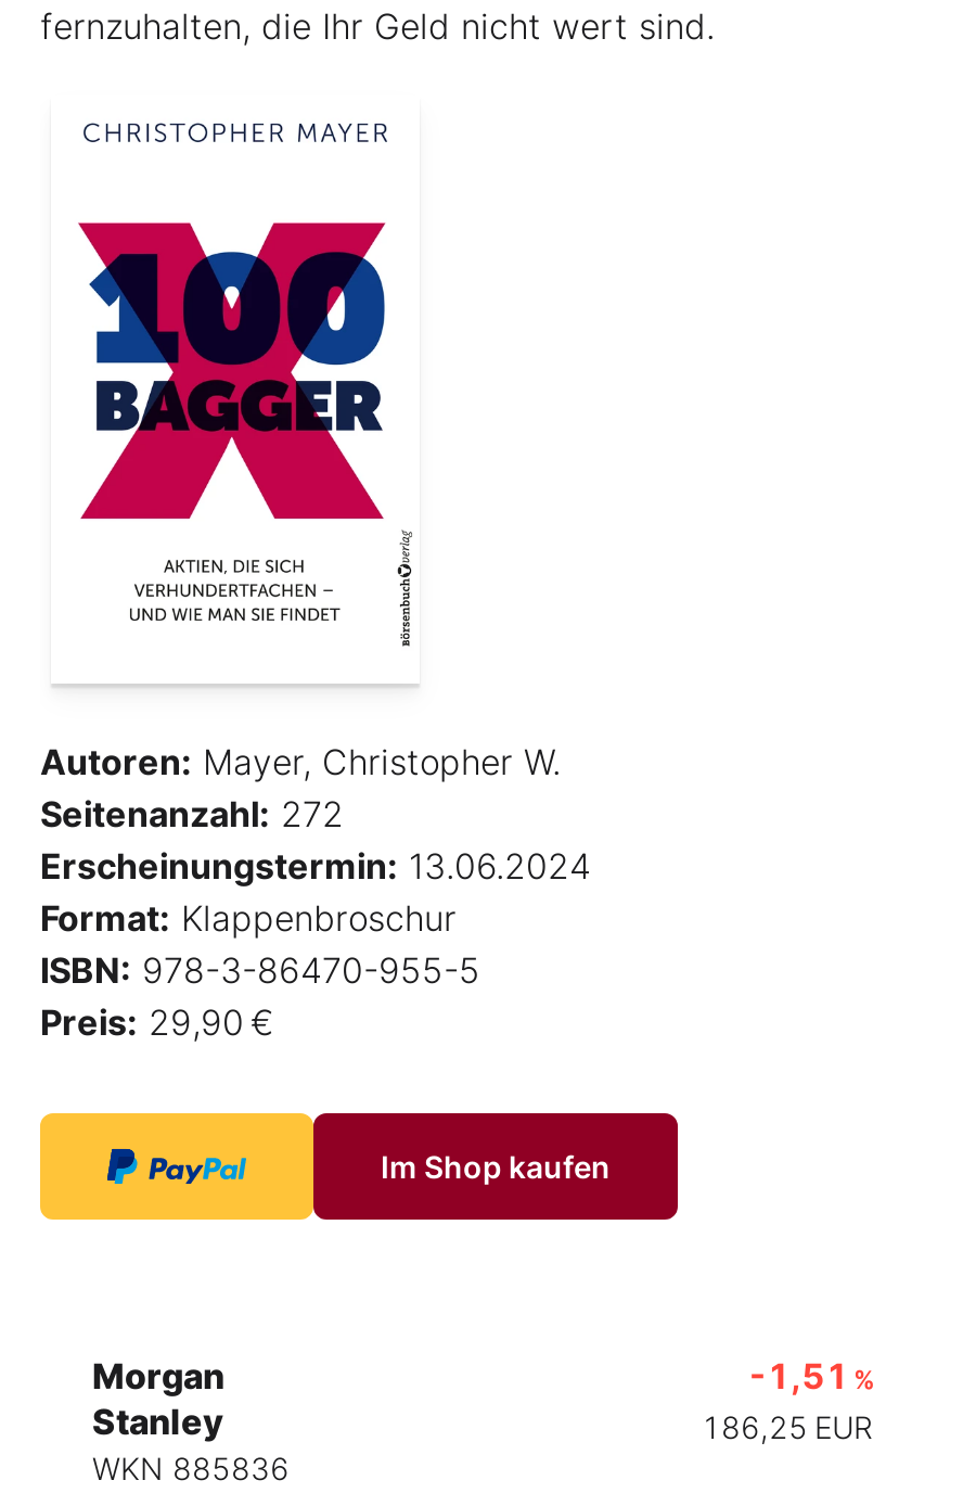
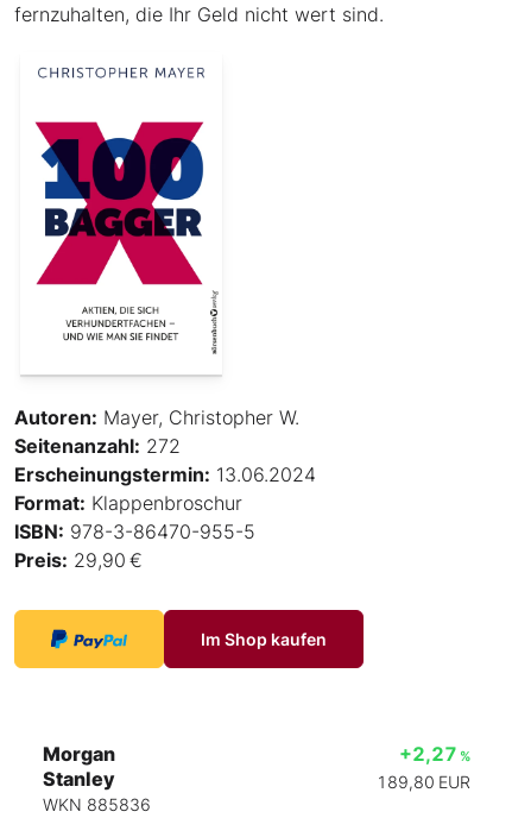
[749,1354,873,1398] -1,51 % -> [399,742,470,766] +2,27 %
[702,1408,873,1445] 186,25 EUR -> [377,772,470,792] 189,80 EUR

